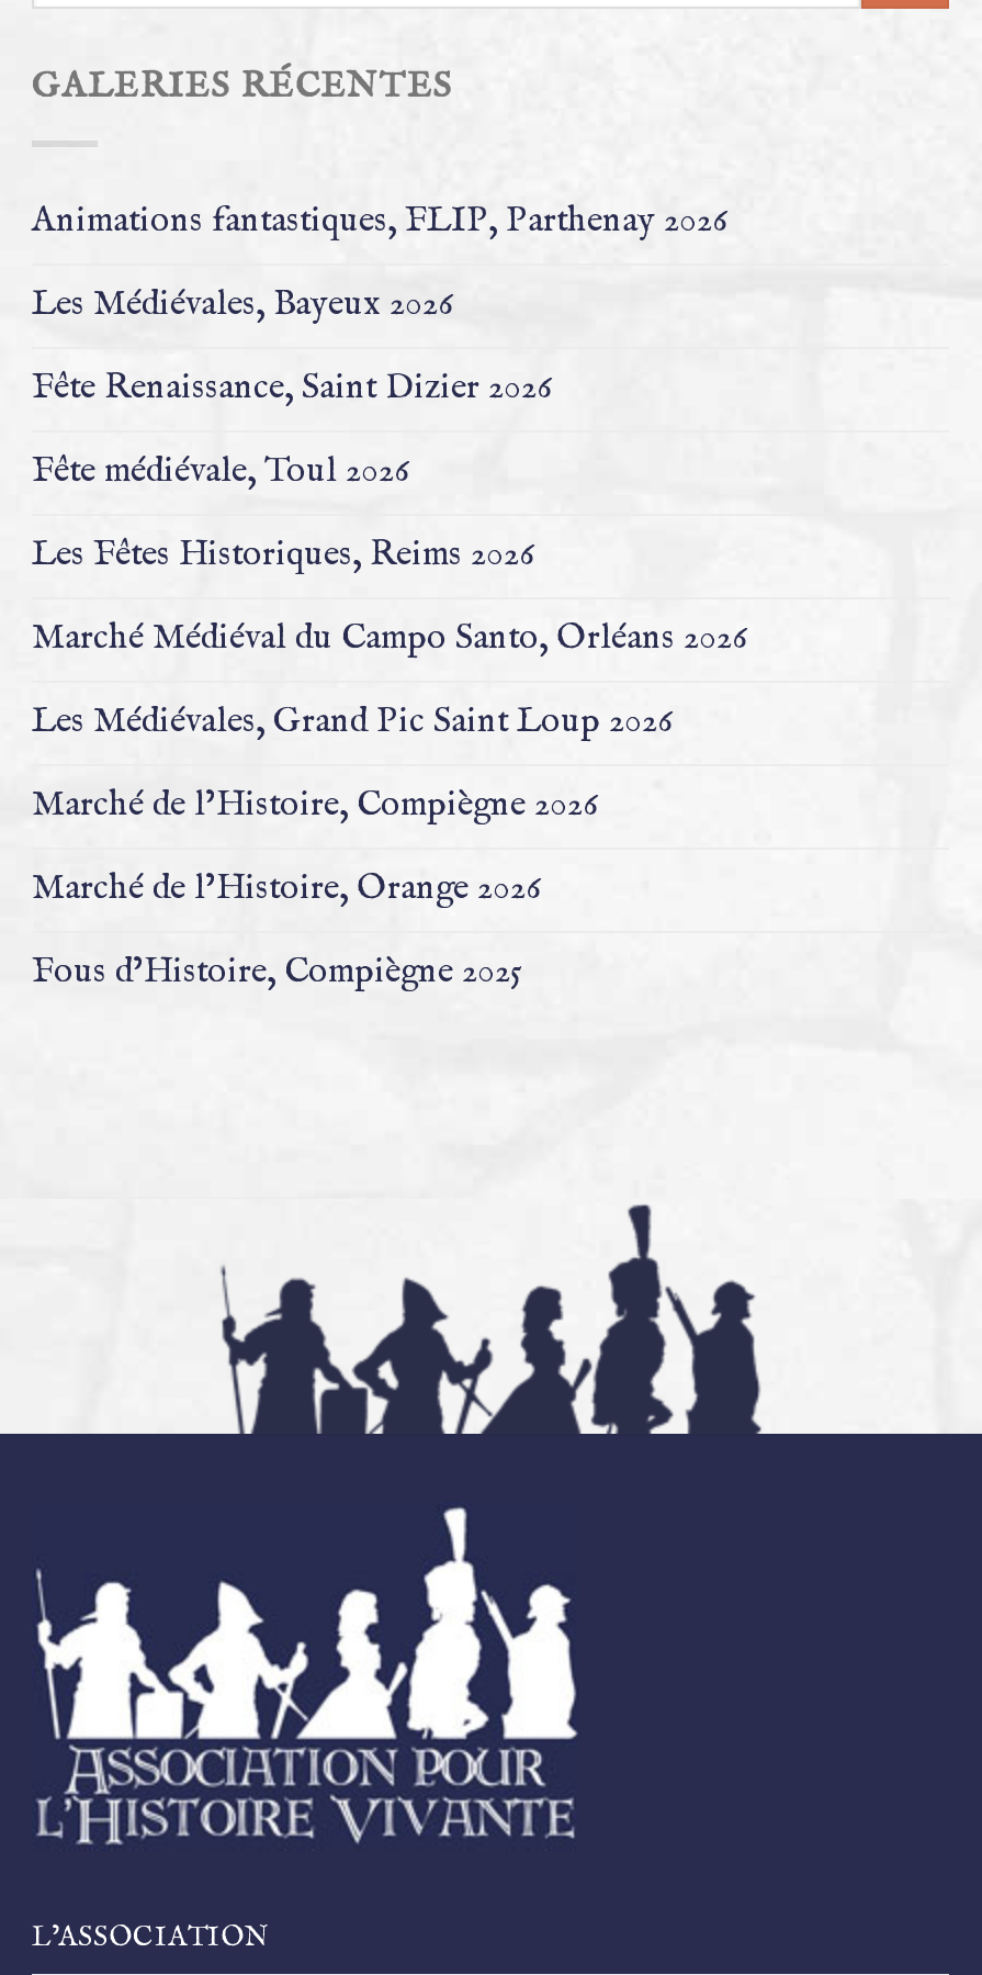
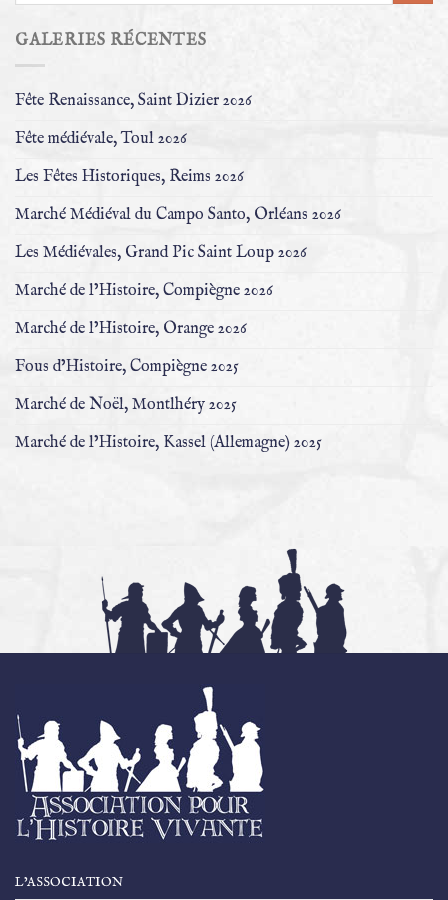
[32,199,727,326] Animations fantastiques, FLIP, Parthenay 2026 | Les Médiévales, Bayeux 2026 -> none
moved [32,366,747,994] -> [15,91,341,377]: Fête Renaissance, Saint Dizier 2026 | Fête médiévale, Toul 2026 | Les Fêtes Historiques, Reims 2026 | Marché Médiéval du Campo Santo, Orléans 2026 | Les Médiévales, Grand Pic Saint Loup 2026 | Marché de l’Histoire, Compiègne 2026 | Marché de l’Histoire, Orange 2026 | Fous d’Histoire, Compiègne 2025
none -> [15,395,322,453] Marché de Noël, Montlhéry 2025 | Marché de l’Histoire, Kassel (Allemagne) 2025

